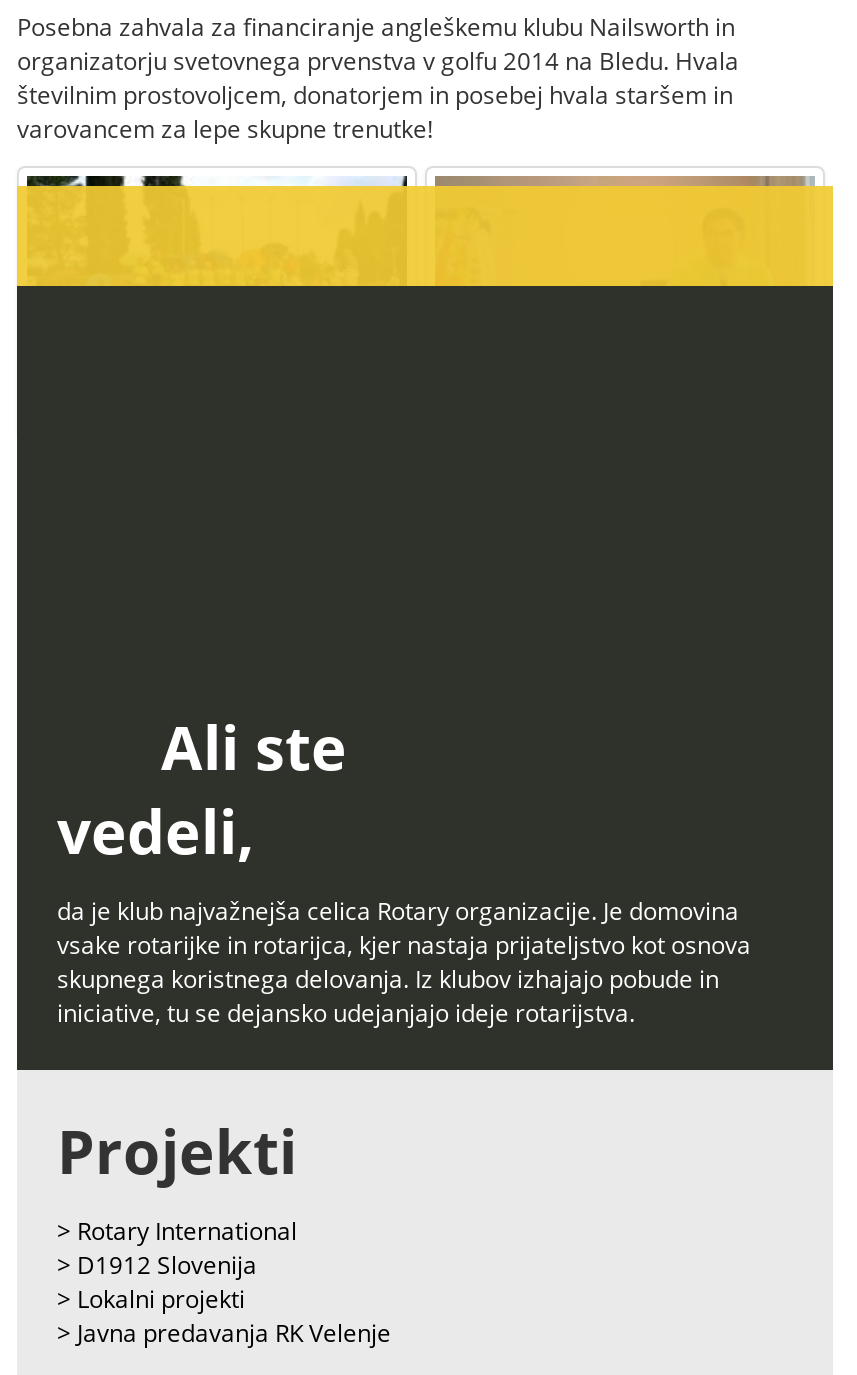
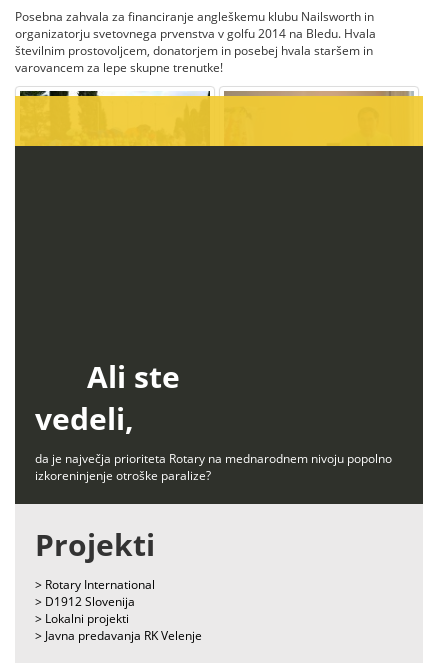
[57,894,751,1030] da je klub najvažnejša celica Rotary organizacije. Je domovina | vsake rotarijke in rotarijca, kjer nastaja prijateljstvo kot osnova | skupnega koristnega delovanja. Iz klubov izhajajo pobude in | iniciative, tu se dejansko udejanjajo ideje rotarijstva. -> [35,450,392,484] da je največja prioriteta Rotary na mednarodnem nivoju popolno | izkoreninjenje otroške paralize?

